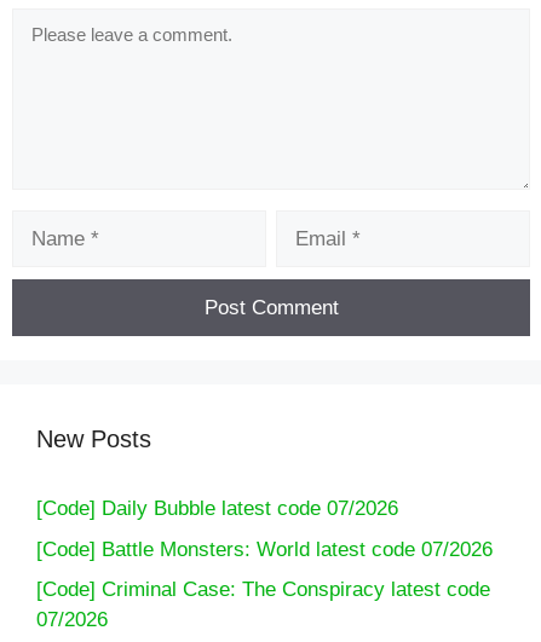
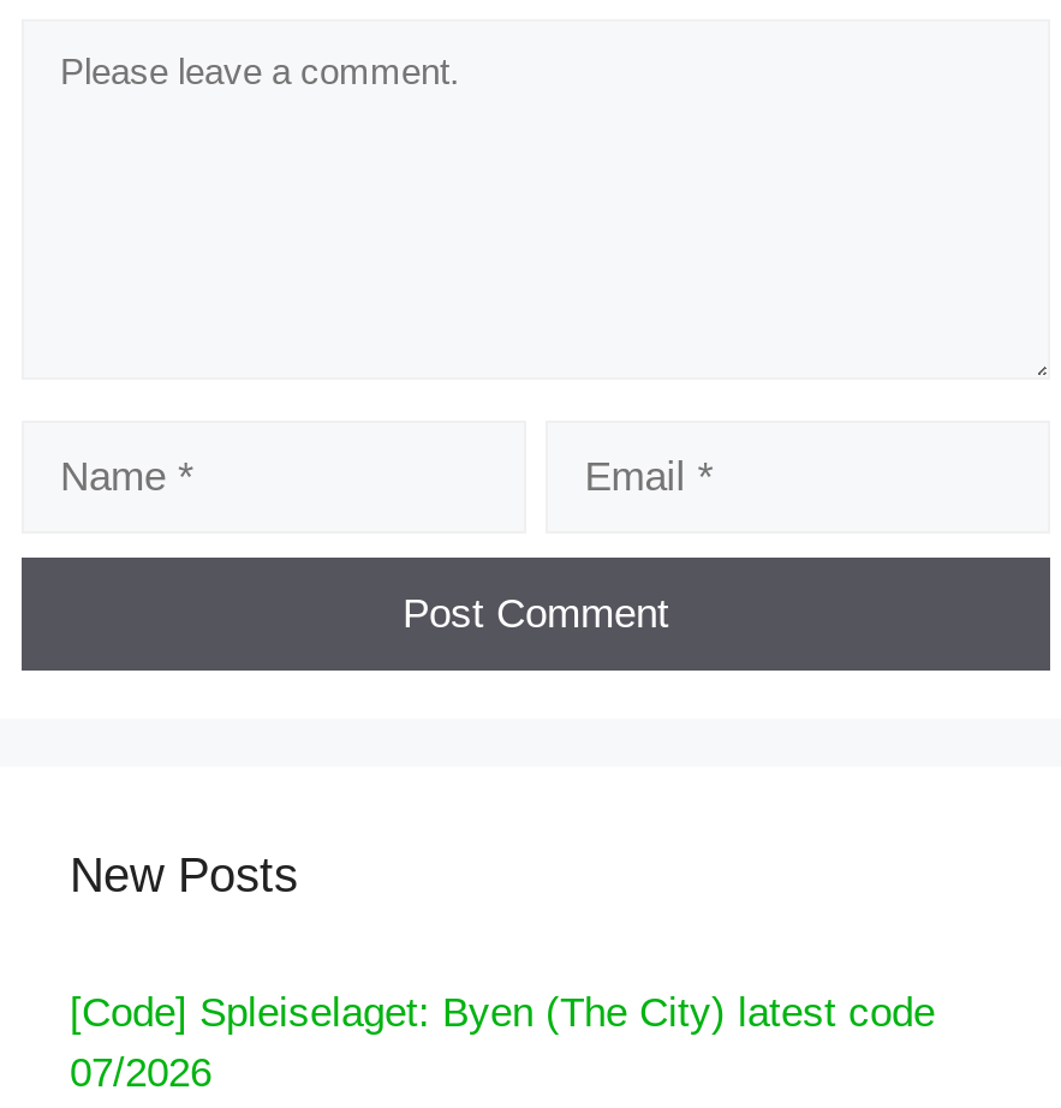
[36,497,493,601] [Code] Daily Bubble latest code 07/2026 | [Code] Battle Monsters: World latest code 07/2026 | [Code] Criminal Case: The Conspiracy latest code -> [70,989,935,1035] [Code] Spleiselaget: Byen (The City) latest code

